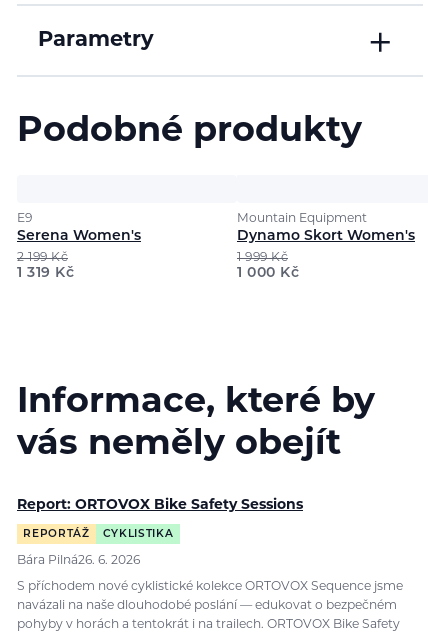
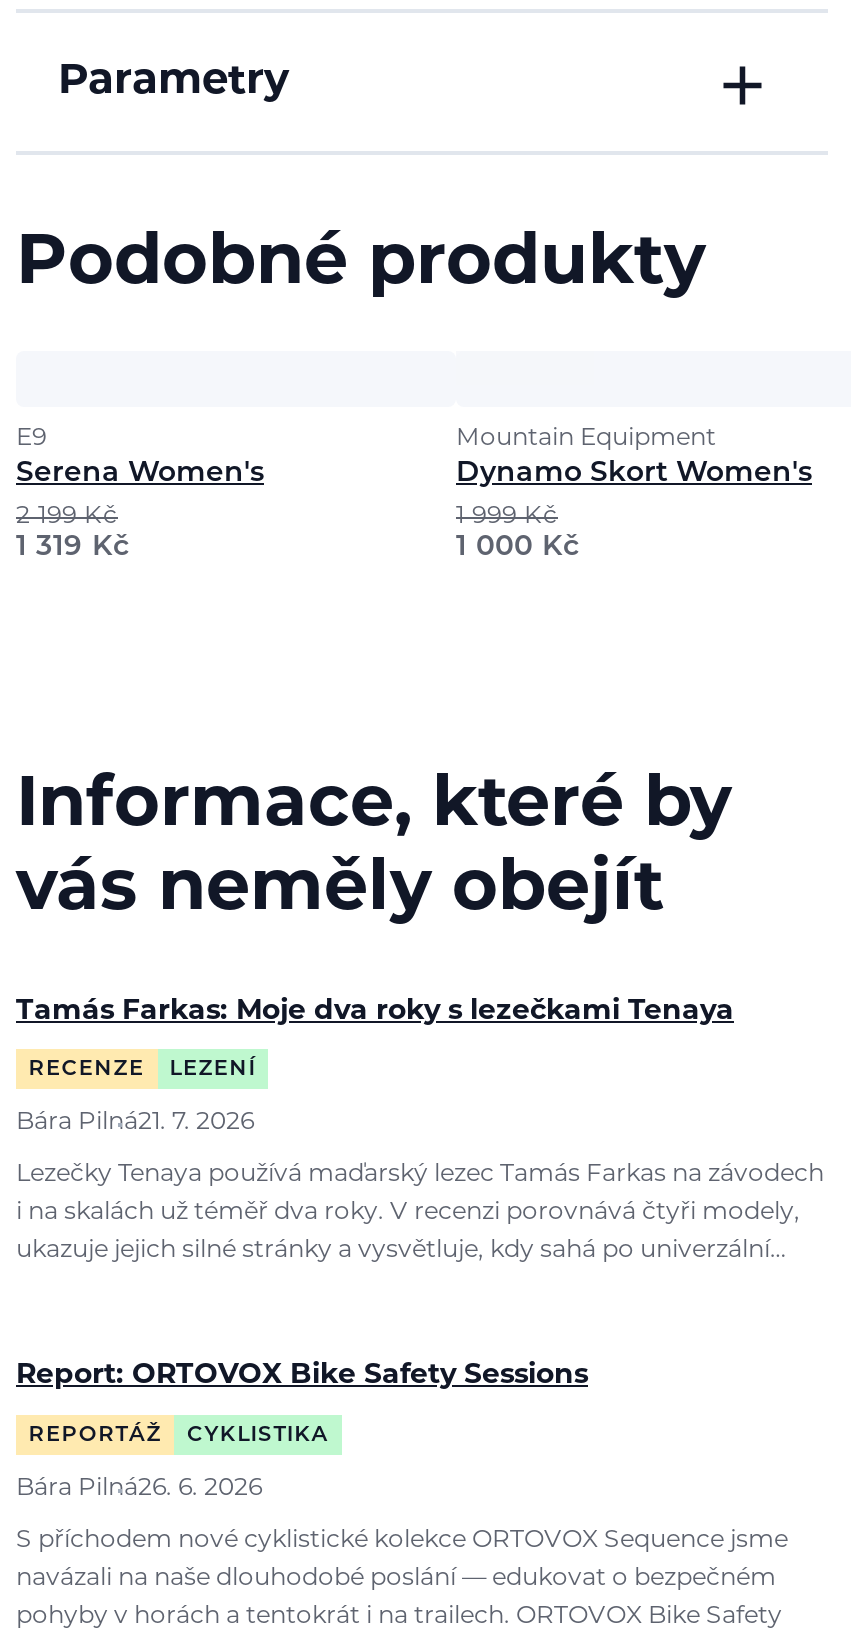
none -> [16,997,824,1264] Tamás Farkas: Moje dva roky s lezečkami Tenaya | RECENZE | LEZENÍ | Bára Pilná21. 7. 2026 | Lezečky Tenaya používá maďarský lezec Tamás Farkas na závodech | i na skalách už téměř dva roky. V recenzi porovnává čtyři modely, | ukazuje jejich silné stránky a vysvětluje, kdy sahá po univerzální…

